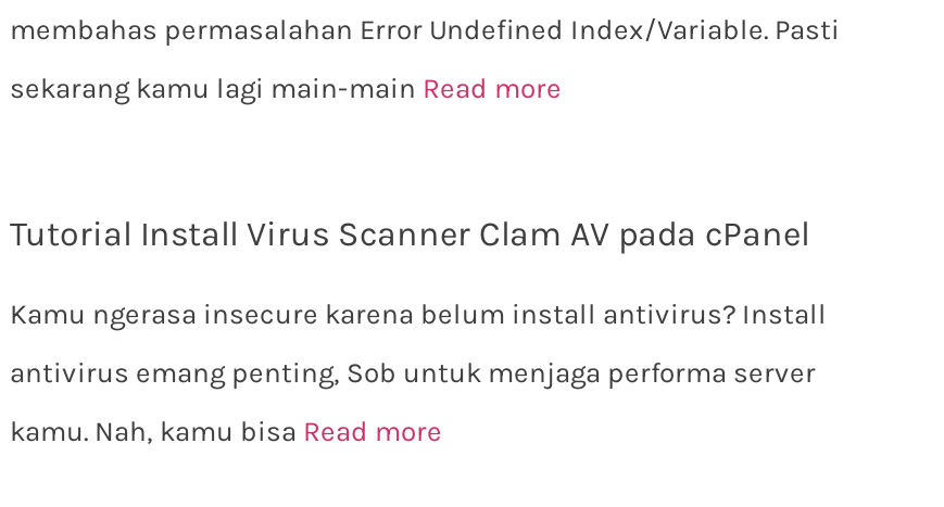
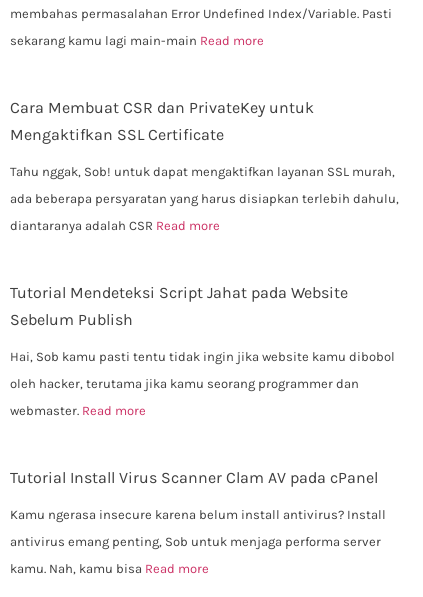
none -> [10,98,399,233] Cara Membuat CSR dan PrivateKey untuk | Mengaktifkan SSL Certificate | Tahu nggak, Sob! untuk dapat mengaktifkan layanan SSL murah, | ada beberapa persyaratan yang harus disiapkan terlebih dahulu, | diantaranya adalah CSR Read more
none -> [10,283,395,418] Tutorial Mendeteksi Script Jahat pada Website | Sebelum Publish | Hai, Sob kamu pasti tentu tidak ingin jika website kamu dibobol | oleh hacker, terutama jika kamu seorang programmer dan | webmaster. Read more

